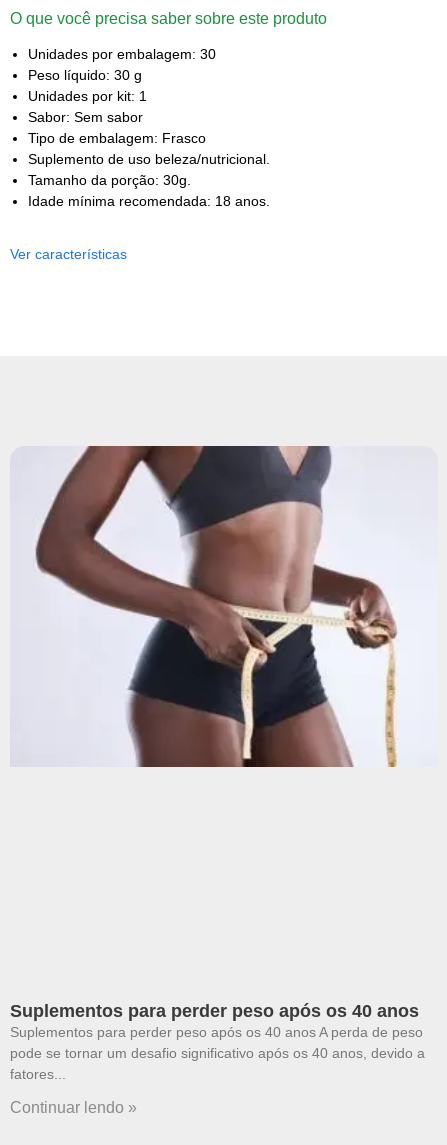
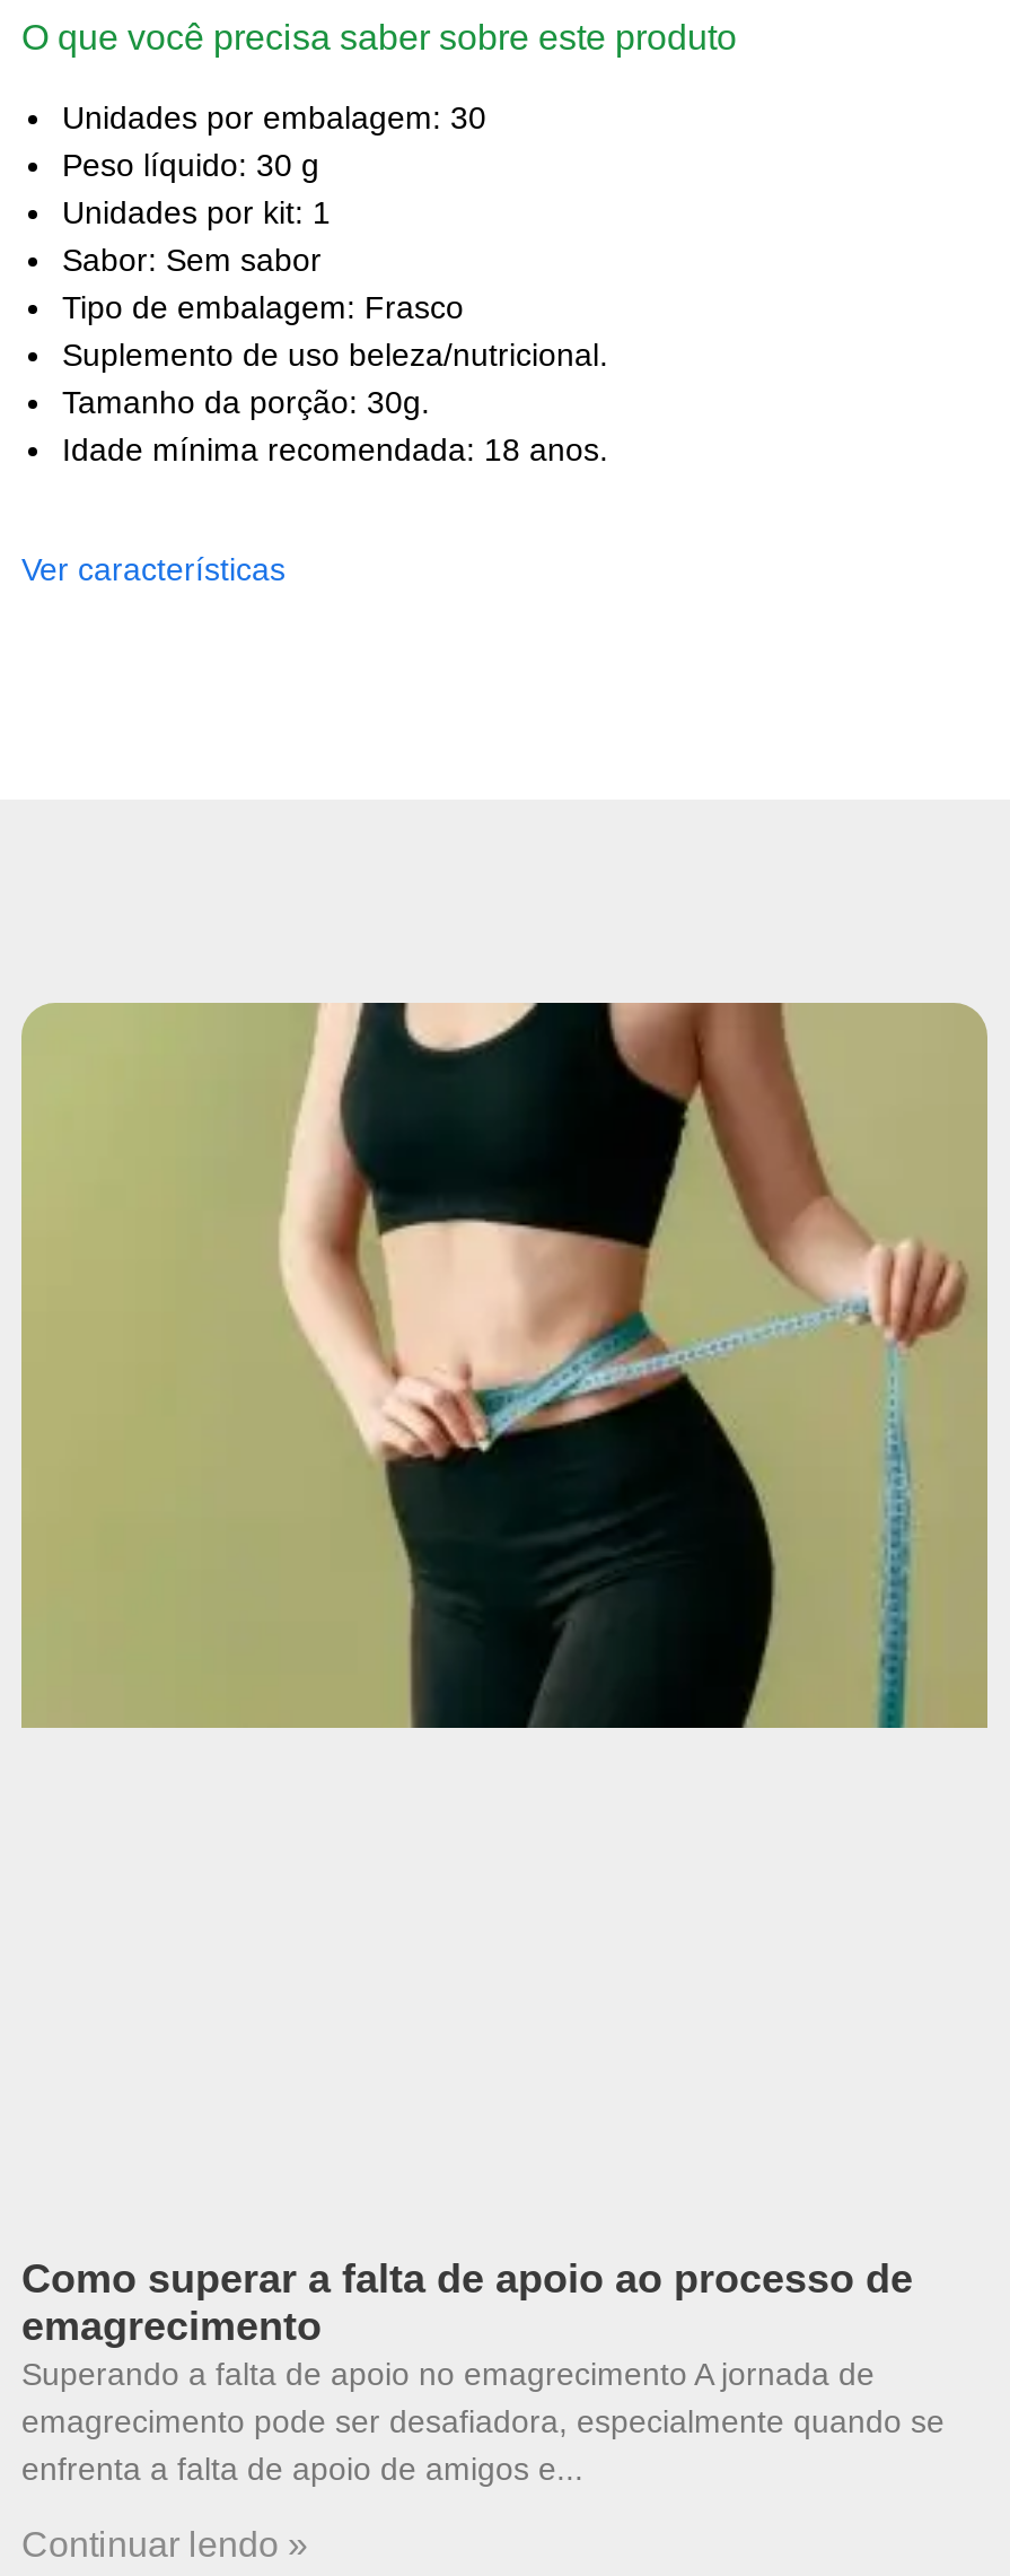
[10,445,438,768] [image] -> [19,999,990,1731] [image]
[10,1001,425,1082] Suplementos para perder peso após os 40 anos | Suplementos para perder peso após os 40 anos A perda de peso | pode se tornar um desafio significativo após os 40 anos, devido a | fatores -> [21,2258,945,2488] Como superar a falta de apoio ao processo de | emagrecimento | Superando a falta de apoio no emagrecimento A jornada de | emagrecimento pode ser desafiadora, especialmente quando se | enfrenta a falta de apoio de amigos e

